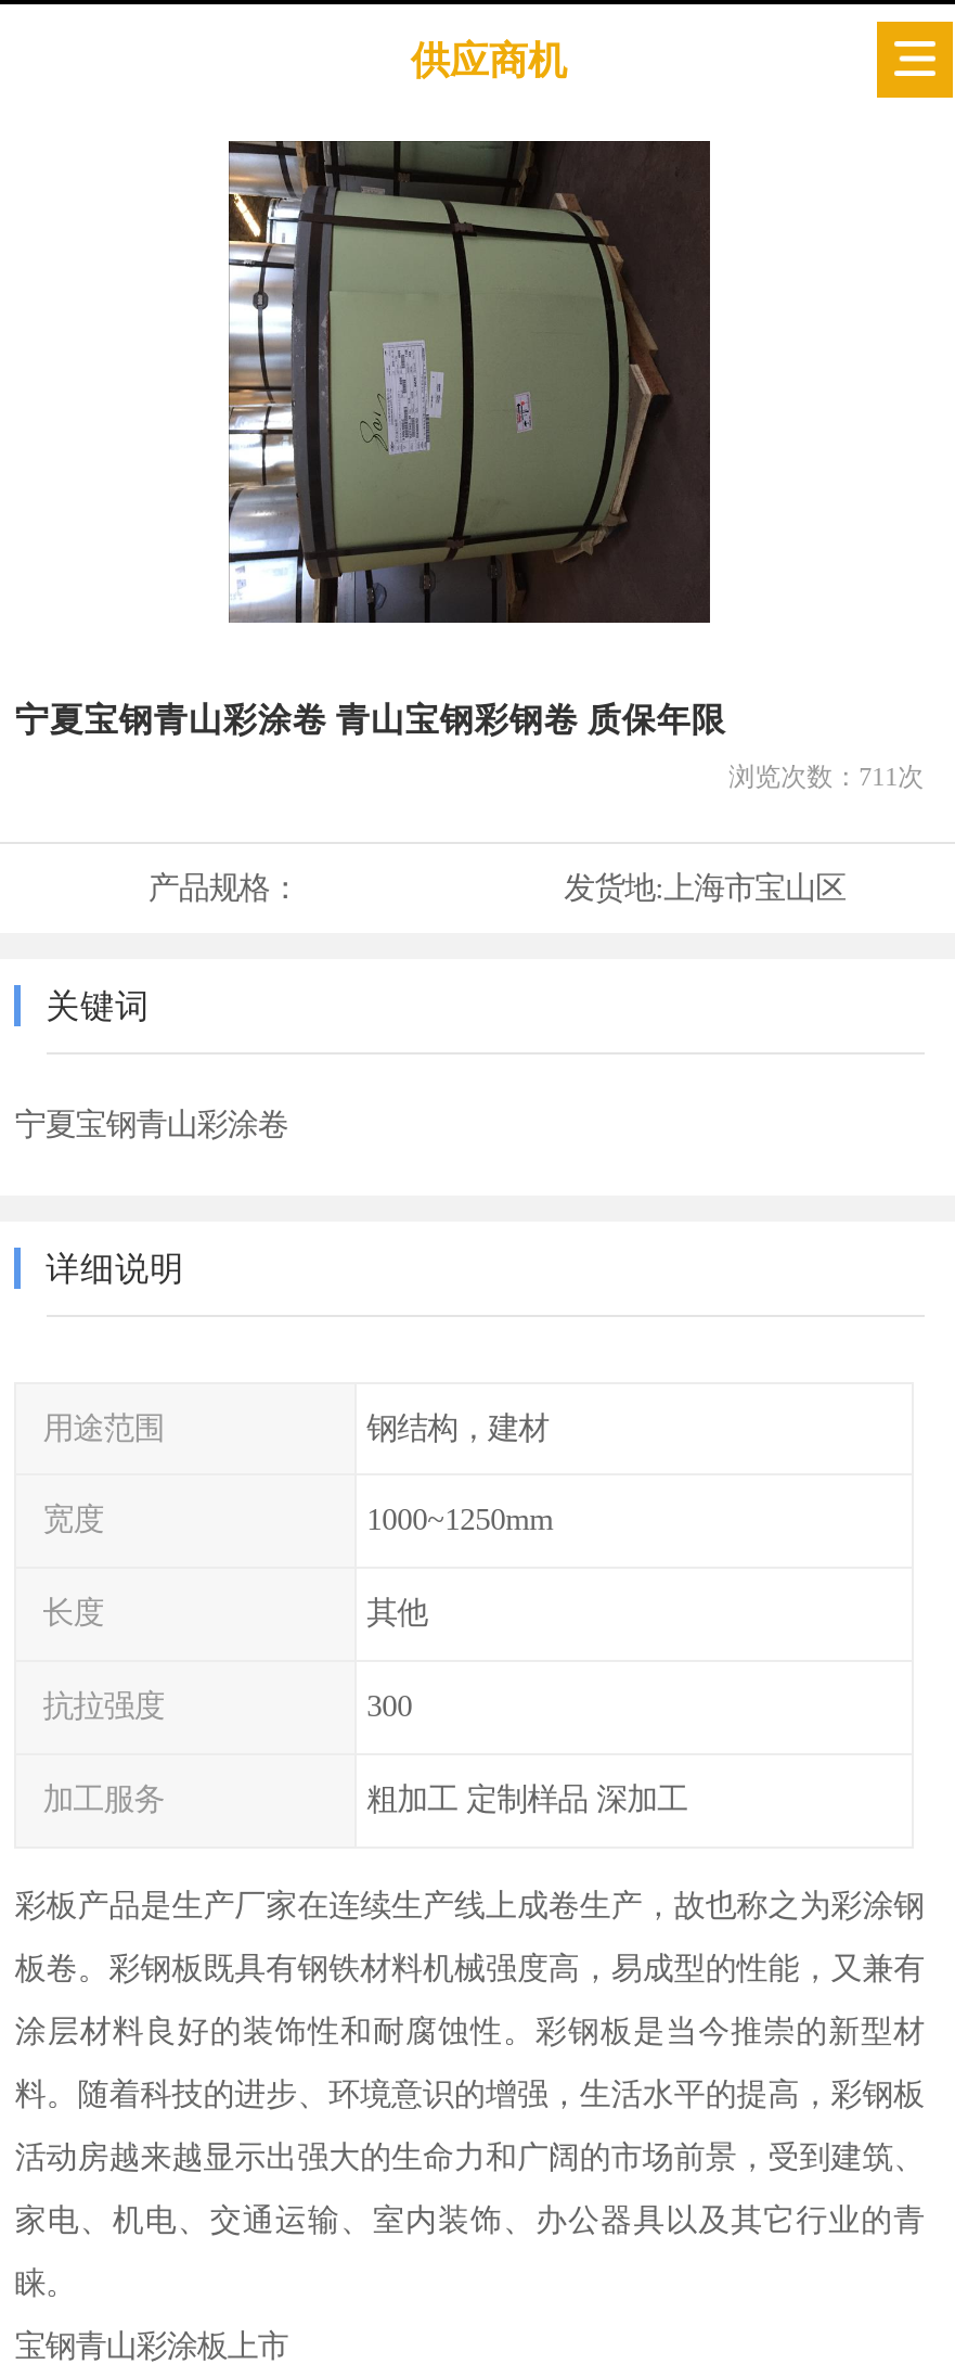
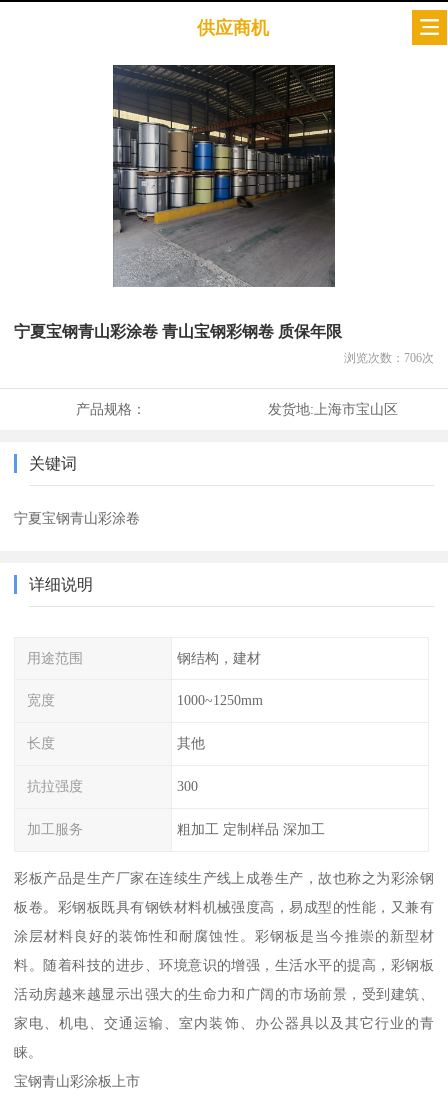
[227,141,710,623] [image] -> [112,65,335,287] [image]
[729,761,924,791] 浏览次数：711次 -> [344,351,434,365] 浏览次数：706次

